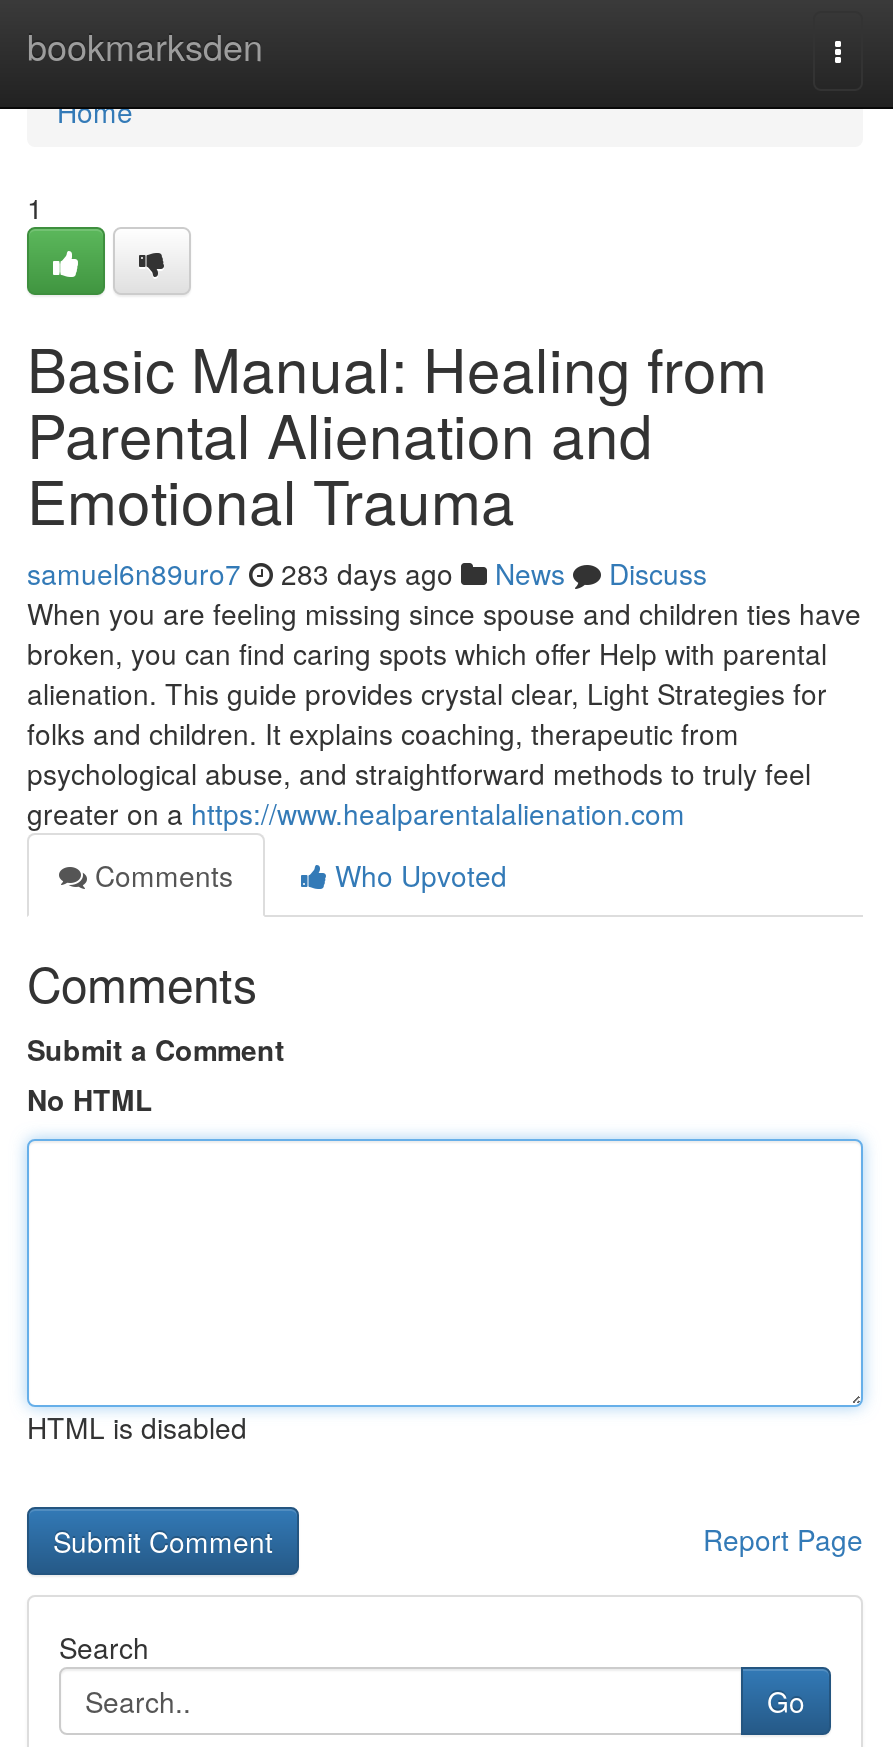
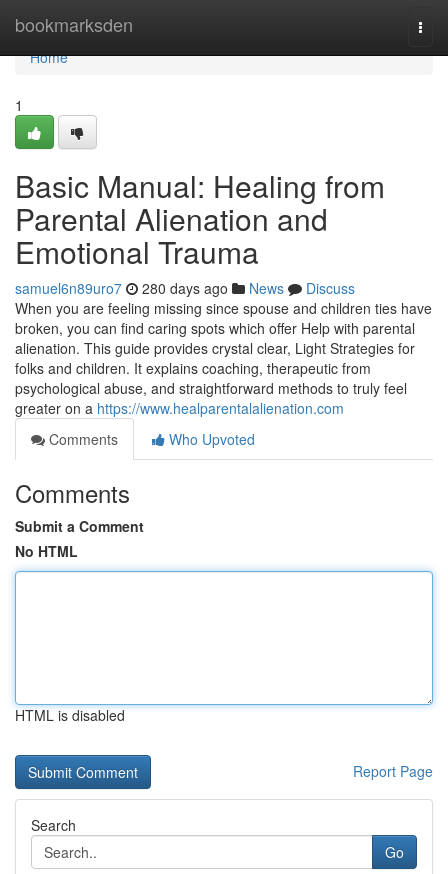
[27,553,707,593] samuel6n89uro7 283 days ago News Discuss -> [15,278,355,298] samuel6n89uro7 280 days ago News Discuss

